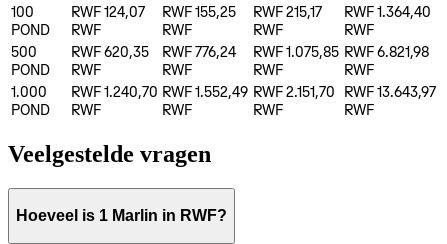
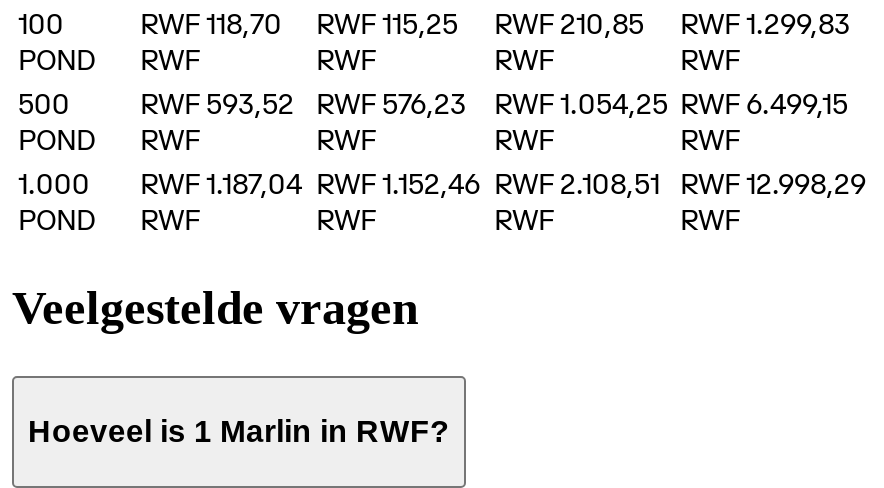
[71,2,145,20] RWF 124,07 -> [140,5,282,41] RWF 118,70
[162,2,236,20] RWF 155,25 -> [316,5,458,41] RWF 115,25
[253,2,322,20] RWF 215,17 -> [494,5,644,41] RWF 210,85
[344,2,431,20] RWF 1.364,40 -> [680,5,850,41] RWF 1.299,83
[71,42,149,60] RWF 620,35 -> [140,85,294,121] RWF 593,52
[162,42,236,60] RWF 776,24 -> [316,85,466,121] RWF 576,23
[253,42,339,60] RWF 1.075,85 -> [494,85,668,121] RWF 1.054,25
[344,42,429,60] RWF 6.821,98 -> [680,85,848,121] RWF 6.499,15
[71,82,158,100] RWF 1.240,70 -> [140,165,302,201] RWF 1.187,04
[162,82,248,100] RWF 1.552,49 -> [316,165,480,201] RWF 1.152,46
[253,82,335,100] RWF 2.151,70 -> [494,165,660,201] RWF 2.108,51
[344,82,436,100] RWF 13.643,97 -> [680,165,866,201] RWF 12.998,29

